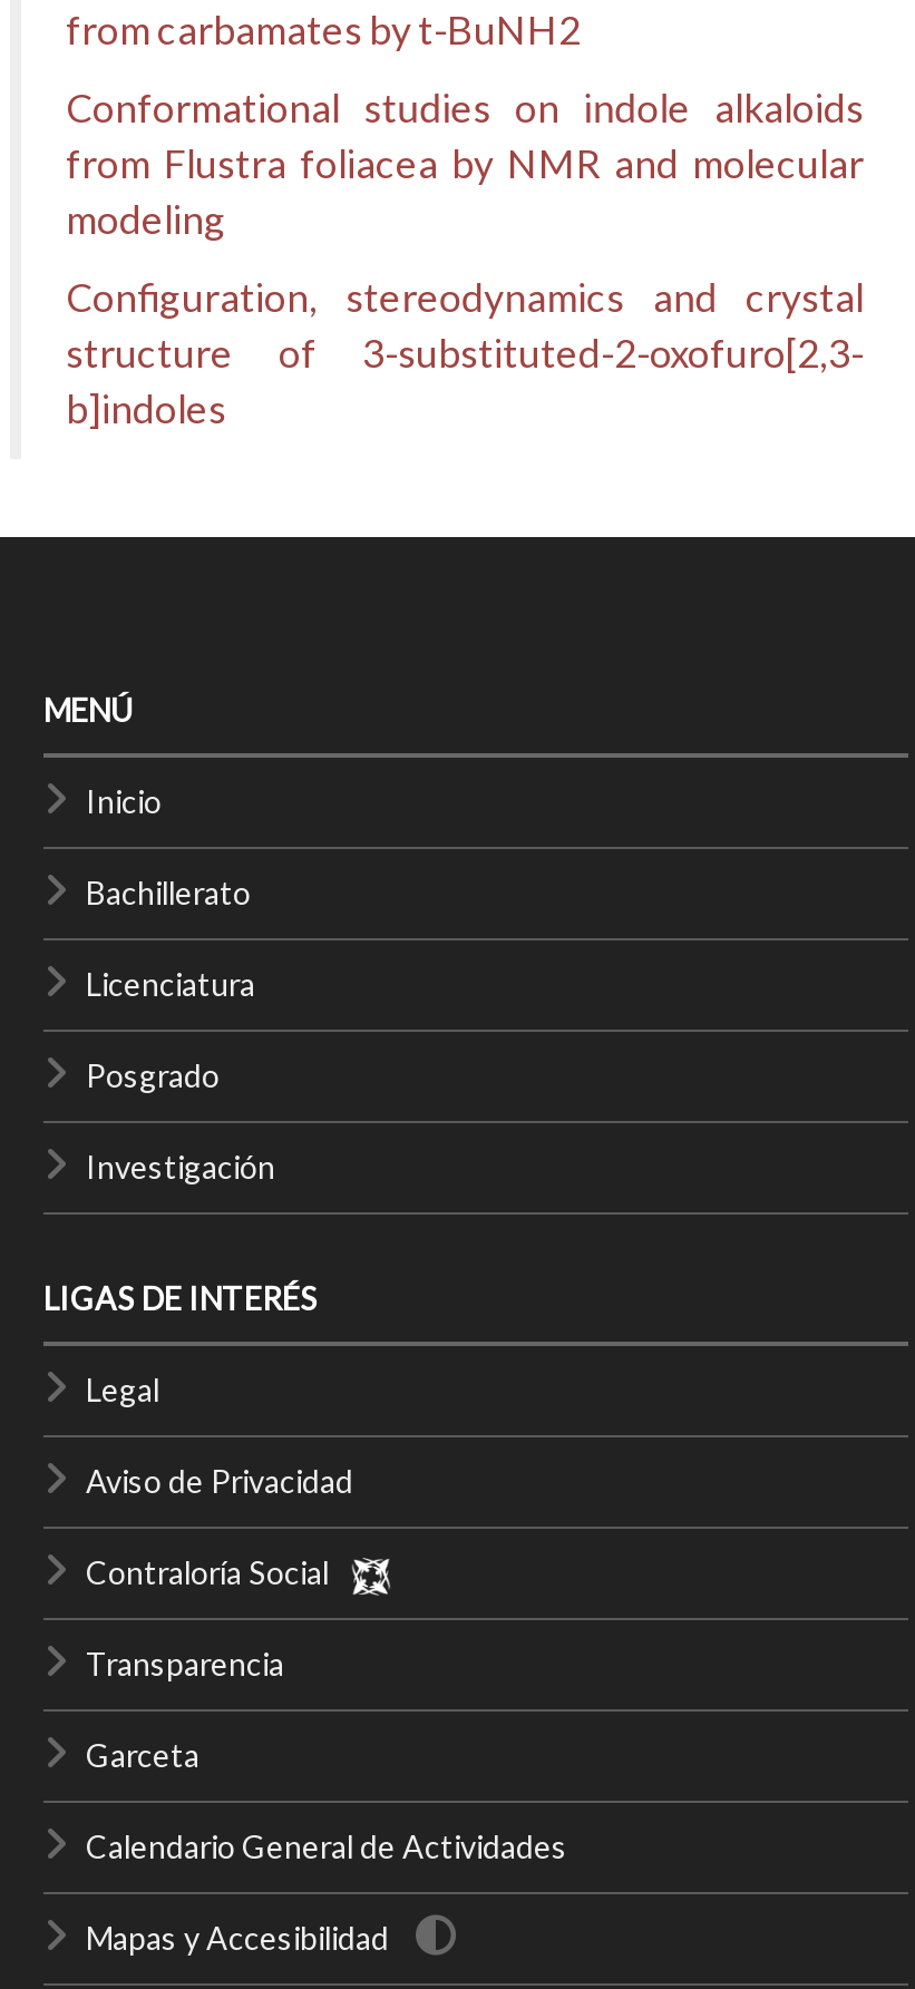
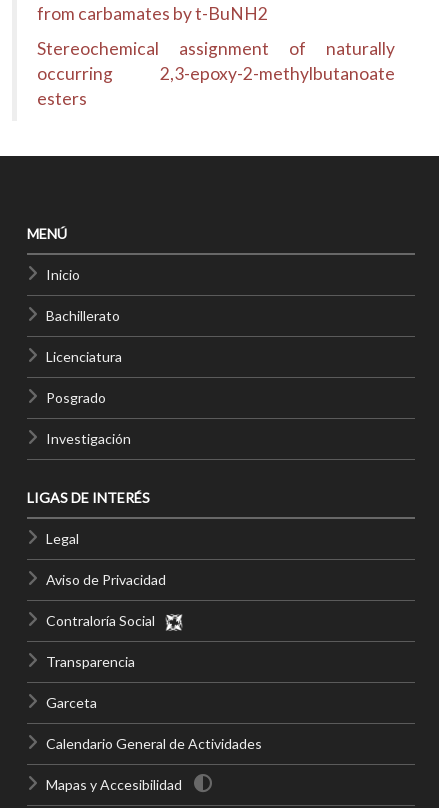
[66,85,864,432] Conformational studies on indole alkaloids | from Flustra foliacea by NMR and molecular | modeling | Configuration, stereodynamics and crystal | structure of 3-substituted-2-oxofuro[2,3- | b]indoles -> [37,38,395,109] Stereochemical assignment of naturally | occurring 2,3-epoxy-2-methylbutanoate | esters

